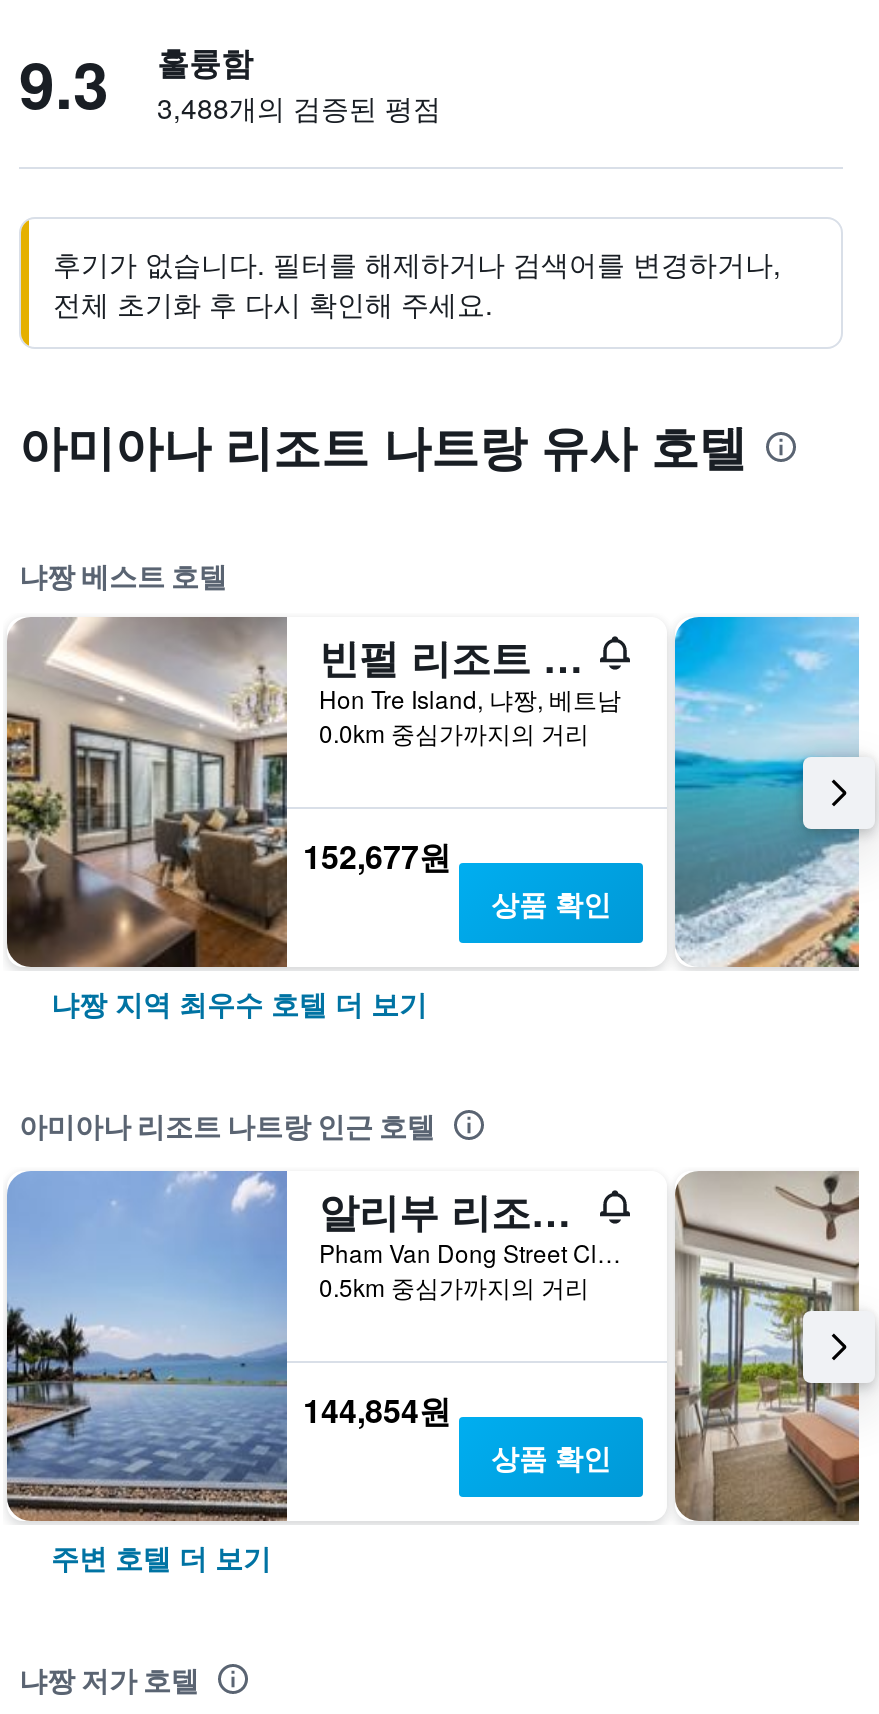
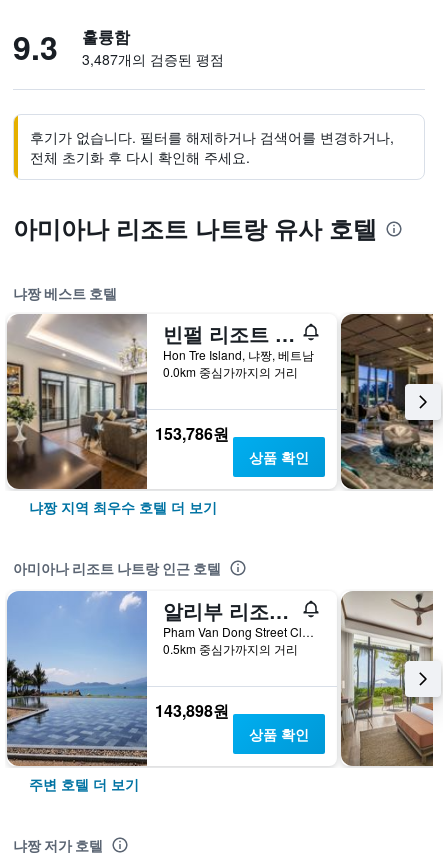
[157,87,441,127] 3,488개의 검증된 평점 -> [82,49,224,69] 3,487개의 검증된 평점
[673,615,861,969] [image] -> [340,313,434,490] [image]
[303,833,451,879] 152,677원 -> [155,422,229,445] 153,786원
[303,1387,451,1433] 144,854원 -> [155,699,229,722] 143,898원

